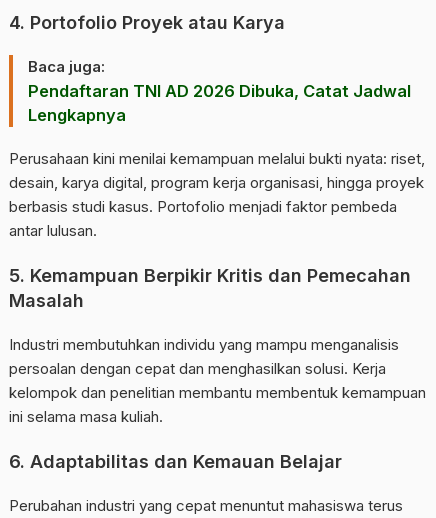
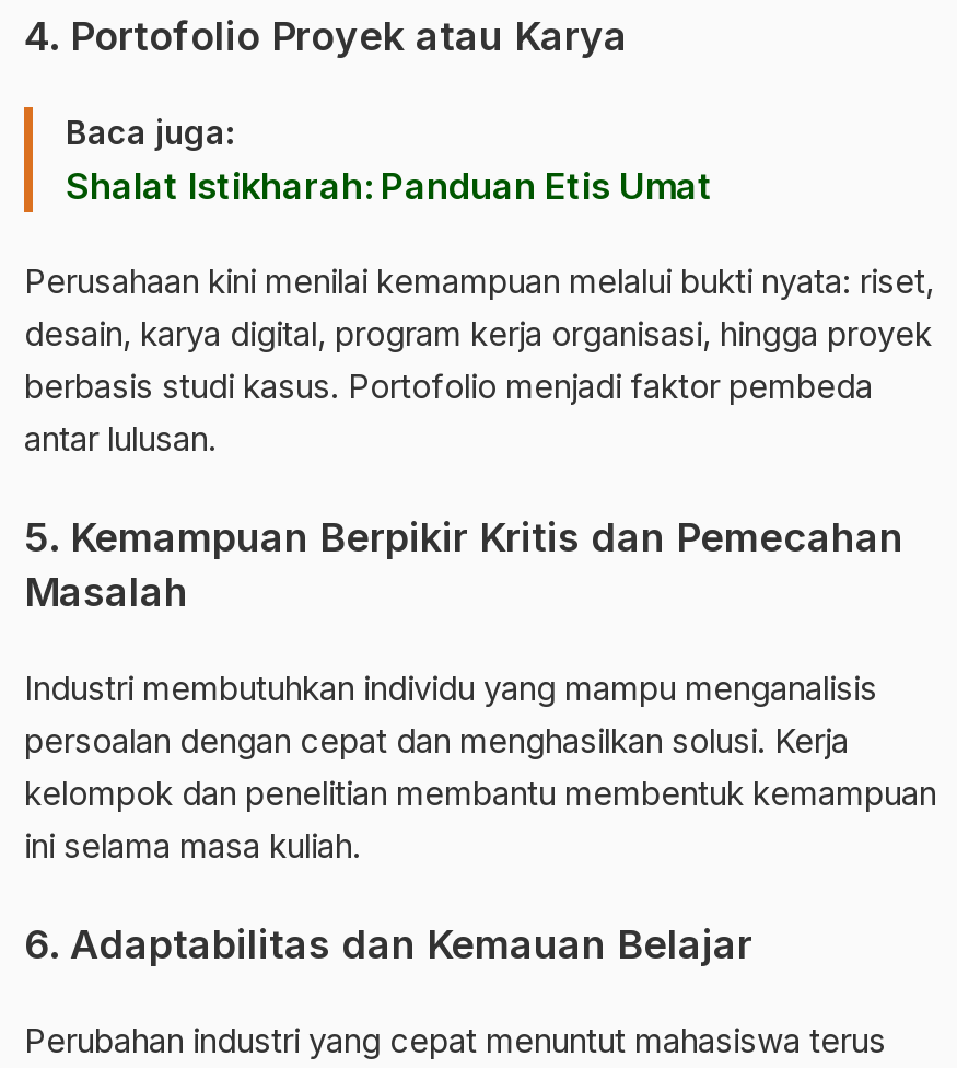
[28,81,411,125] Pendaftaran TNI AD 2026 Dibuka, Catat Jadwal | Lengkapnya -> [66,164,713,208] Shalat Istikharah: Panduan Etis Umat

